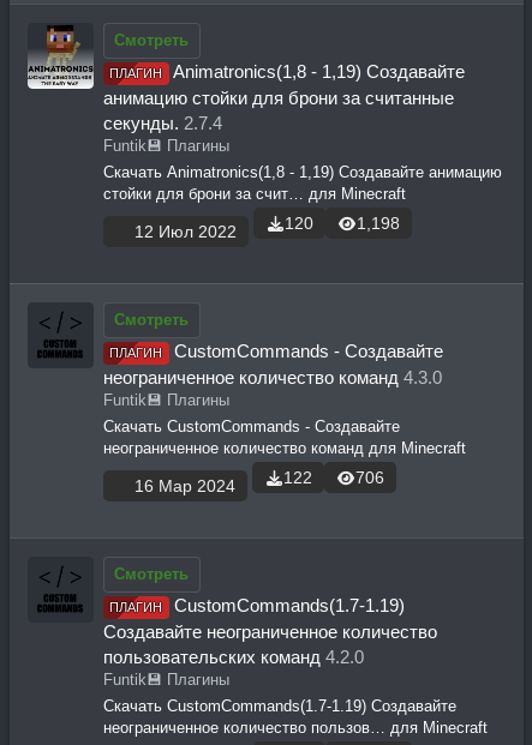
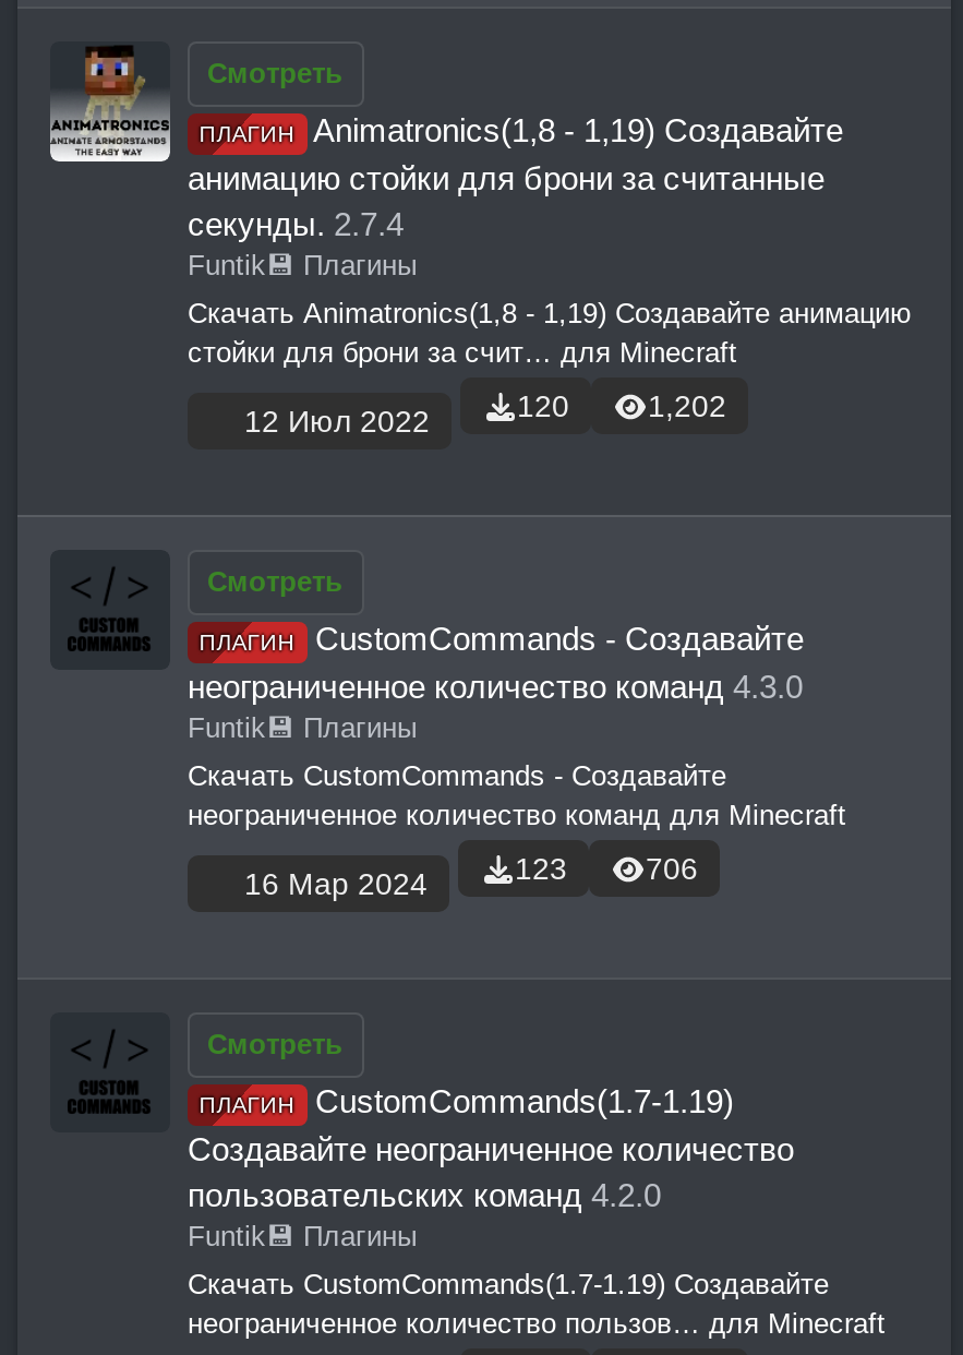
[357,214,400,233] 1,198 -> [648,389,726,424] 1,202
[283,468,312,488] 122 -> [515,852,567,887] 123

